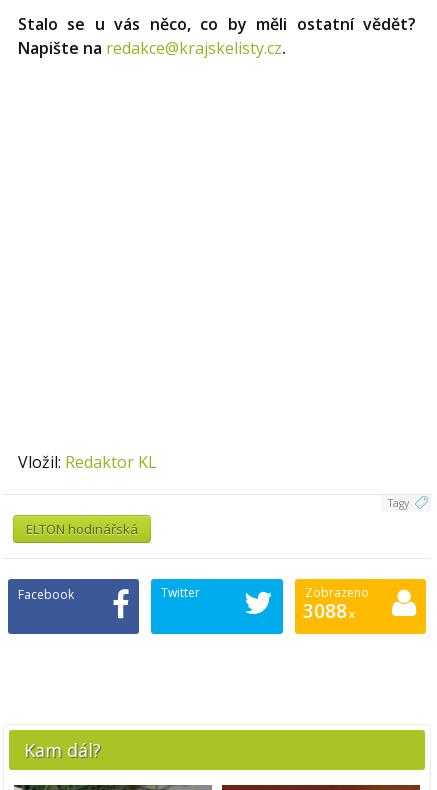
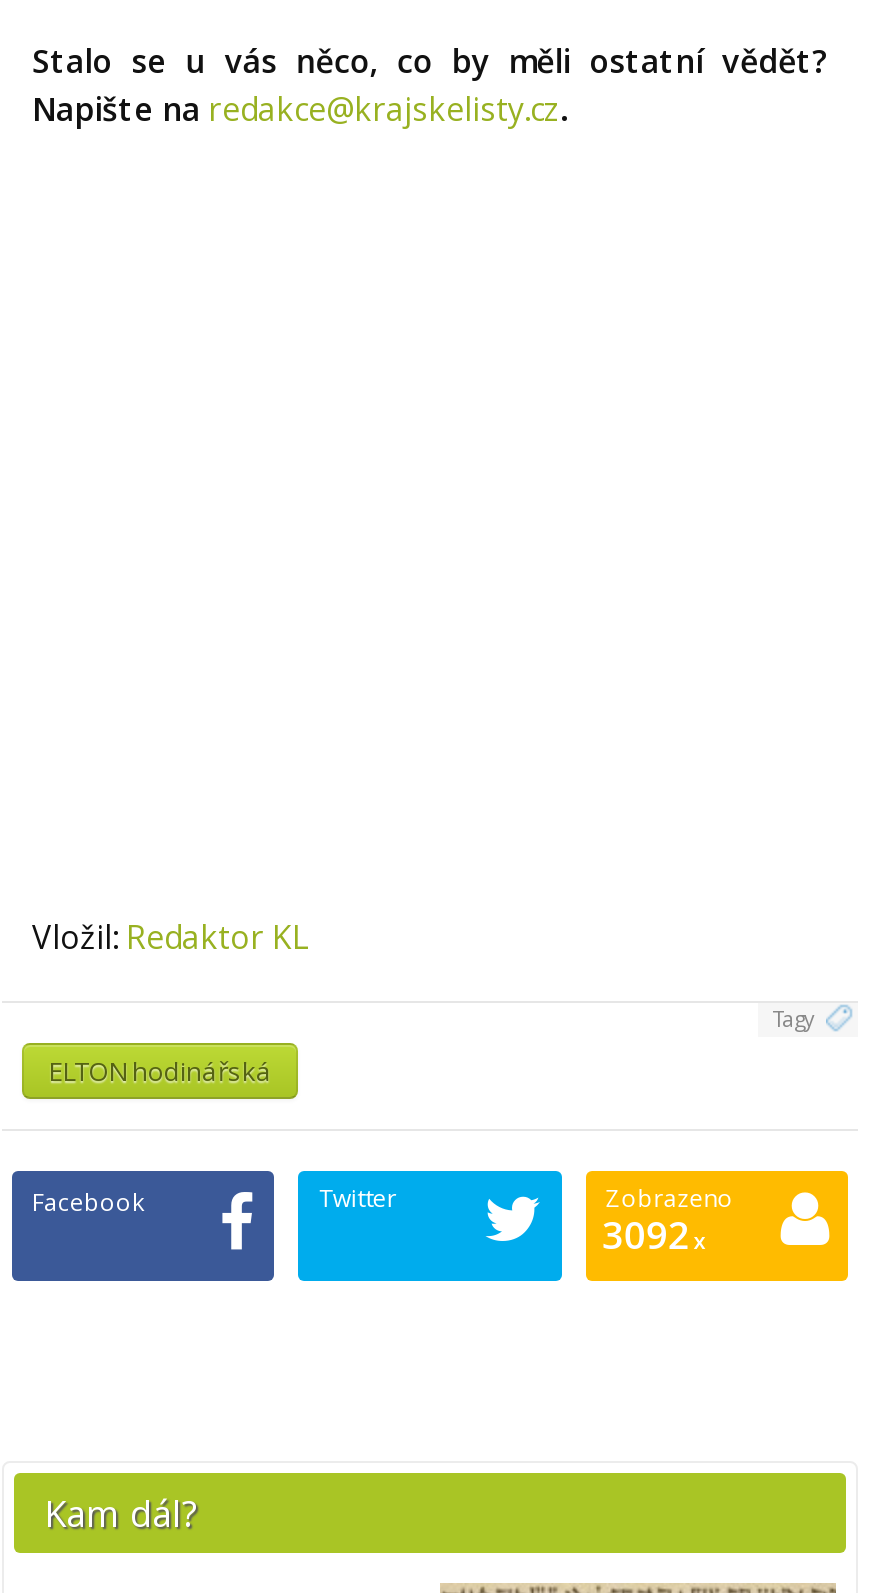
[303,598,355,624] 3088 x -> [601,1209,705,1261] 3092 x

